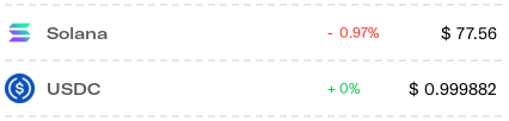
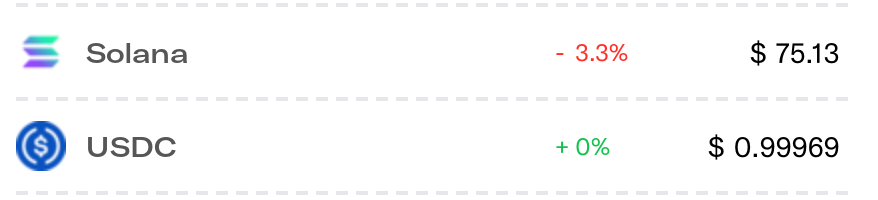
[339,23,378,41] 0.97% -> [575,36,627,66] 3.3%
[441,22,497,43] $ 77.56 -> [750,34,840,70] $ 75.13
[408,78,497,99] $ 0.999882 -> [708,128,840,164] $ 0.99969

